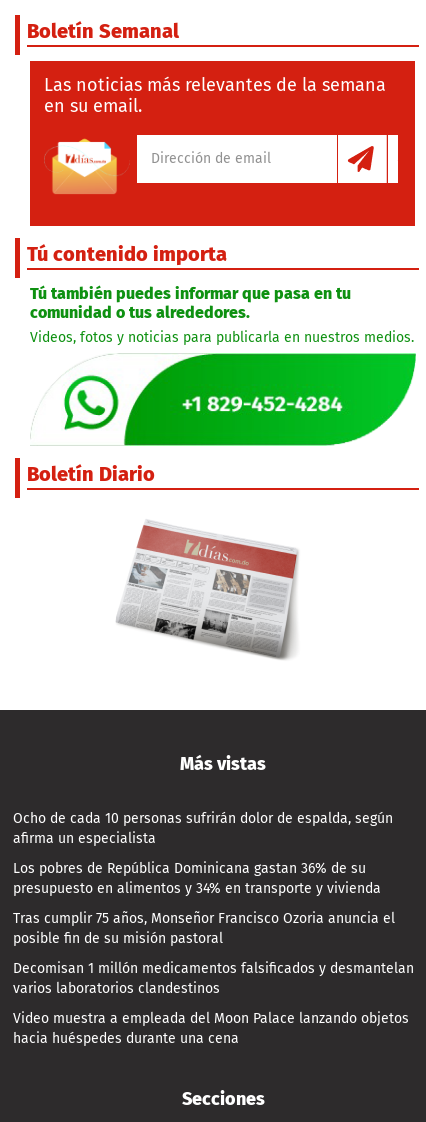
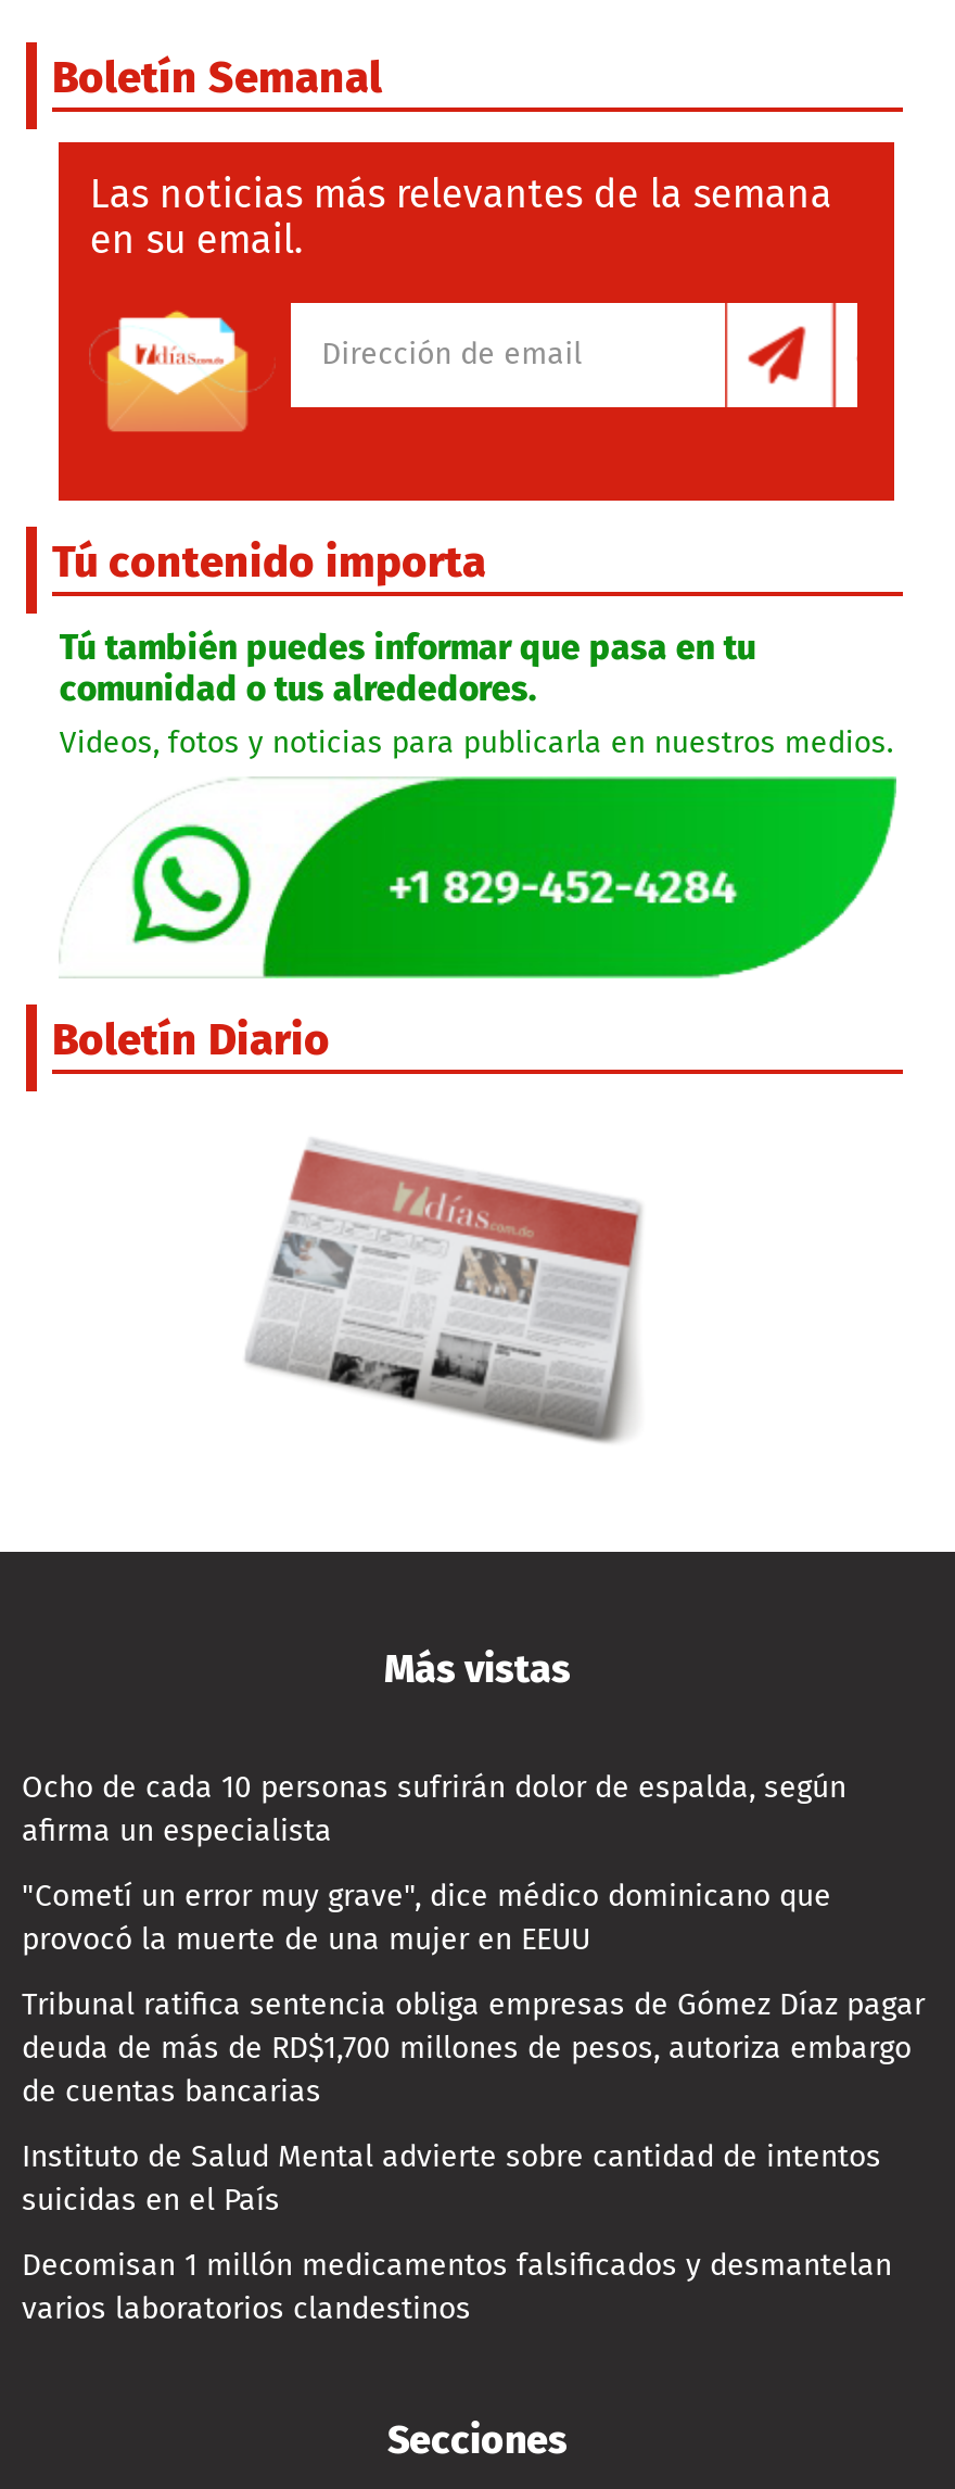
[13,860,395,947] Los pobres de República Dominicana gastan 36% de su | presupuesto en alimentos y 34% en transporte y vivienda | Tras cumplir 75 años, Monseñor Francisco Ozoria anuncia el | posible fin de su misión pastoral -> [22,1878,925,2219] "Cometí un error muy grave", dice médico dominicano que | provocó la muerte de una mujer en EEUU | Tribunal ratifica sentencia obliga empresas de Gómez Díaz pagar | deuda de más de RD$1,700 millones de pesos, autoriza embargo | de cuentas bancarias | Instituto de Salud Mental advierte sobre cantidad de intentos | suicidas en el País
moved [13,960,414,997] -> [22,2247,892,2327]: Decomisan 1 millón medicamentos falsificados y desmantelan | varios laboratorios clandestinos
[13,1010,409,1047] Video muestra a empleada del Moon Palace lanzando objetos | hacia huéspedes durante una cena -> none

